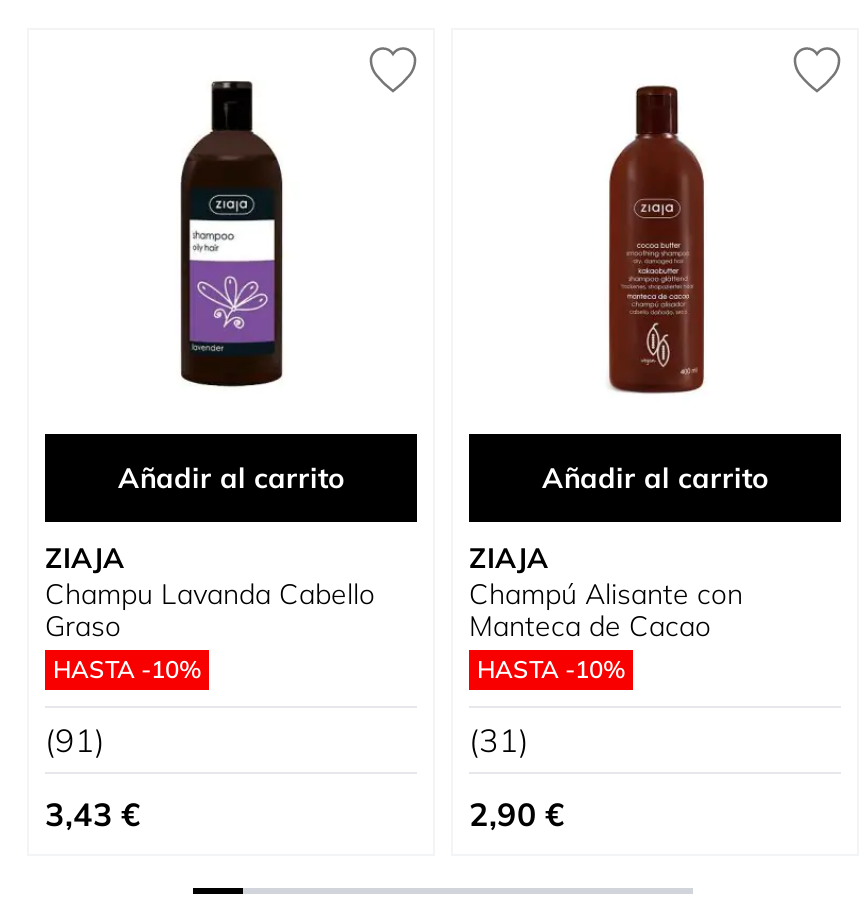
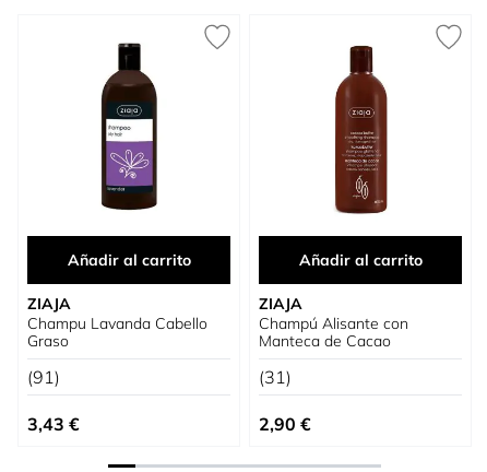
[53,654,201,684] HASTA -10% -> none
[477,654,625,684] HASTA -10% -> none

